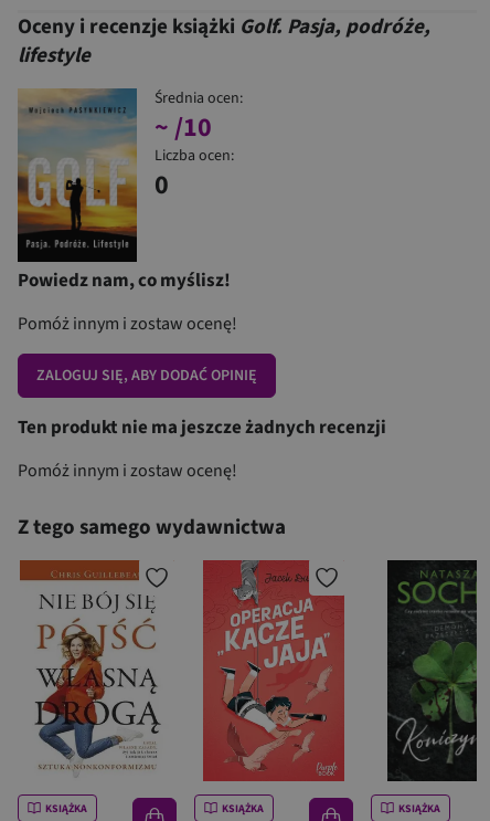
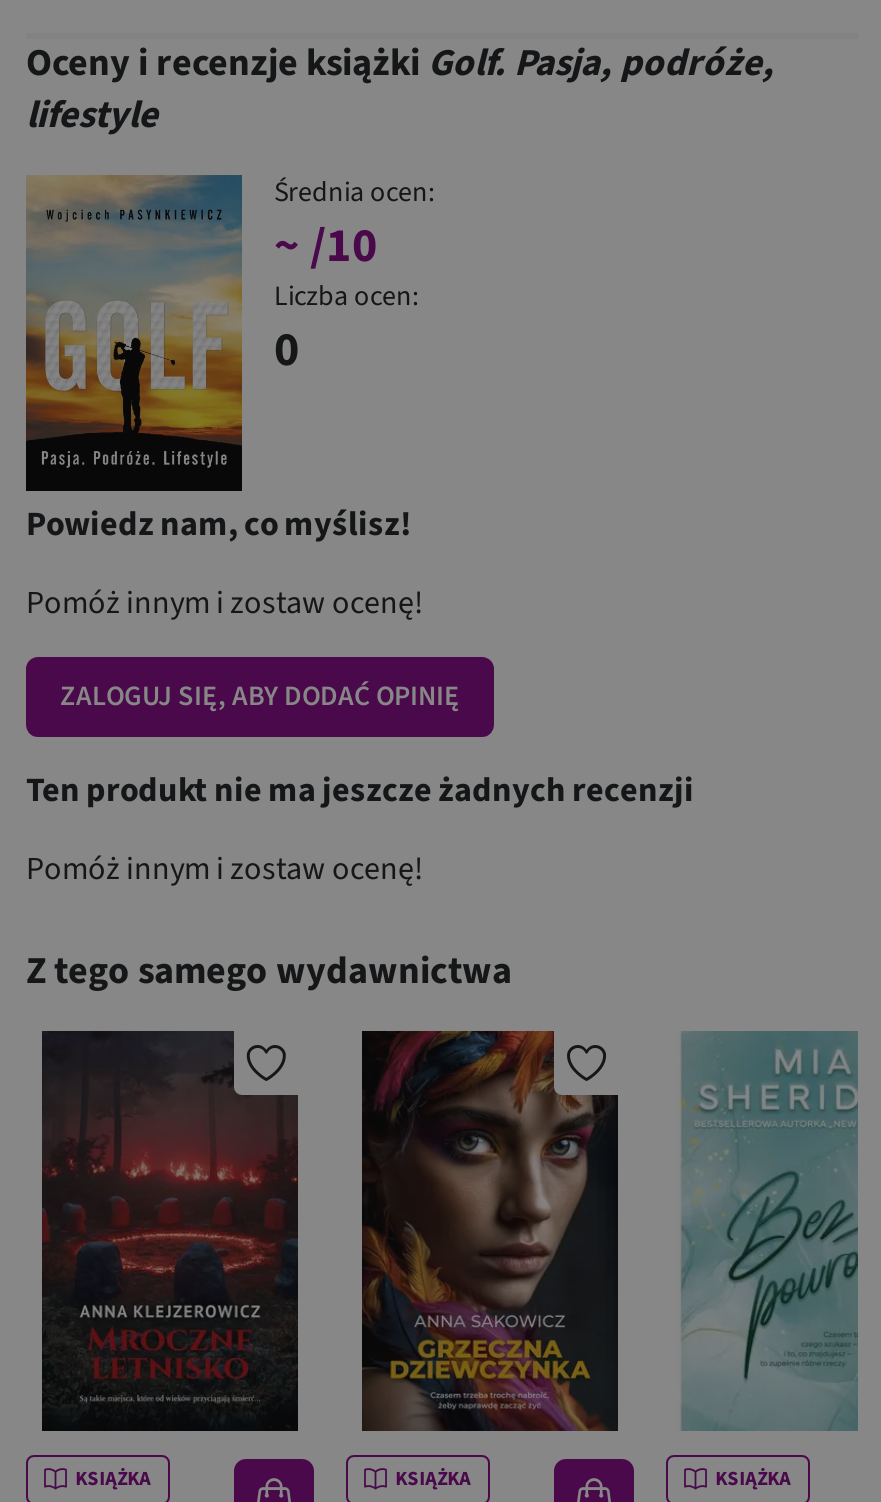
[19,559,169,782] [image] -> [30,1029,300,1433] [image]
[202,559,345,782] [image] -> [360,1029,620,1433] [image]
[380,559,478,782] [image] -> [680,1029,860,1431] [image]

